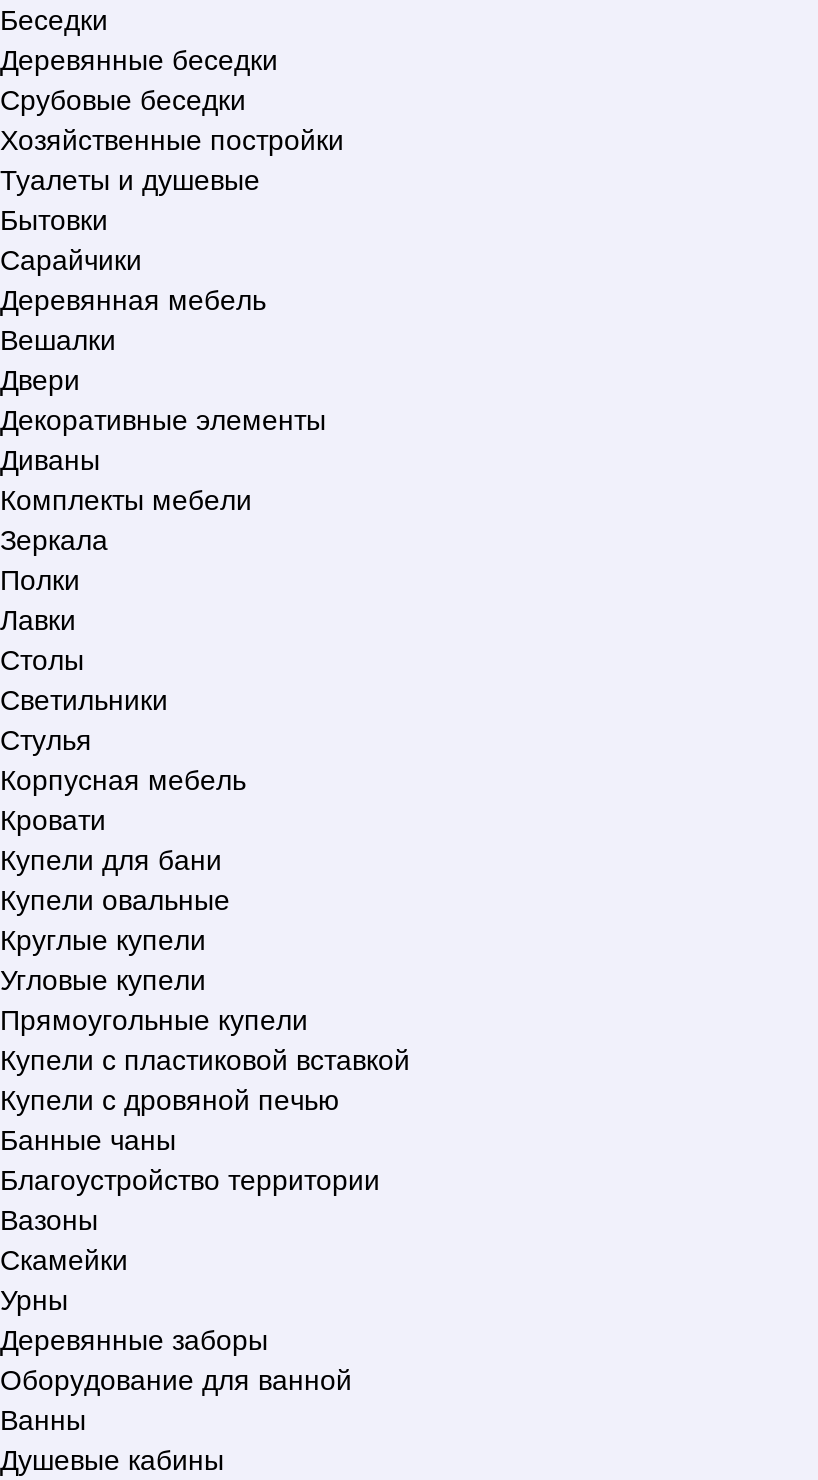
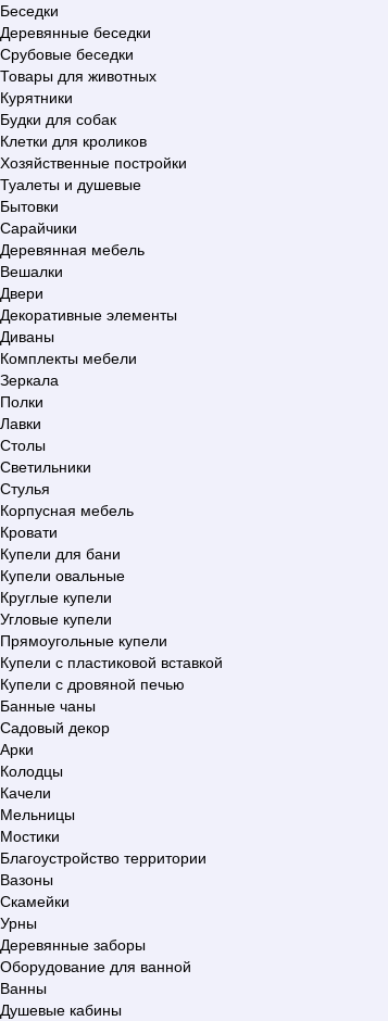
none -> [0,67,157,150] Товары для животных | Курятники | Будки для собак | Клетки для кроликов
none -> [0,719,110,845] Садовый декор | Арки | Колодцы | Качели | Мельницы | Мостики

